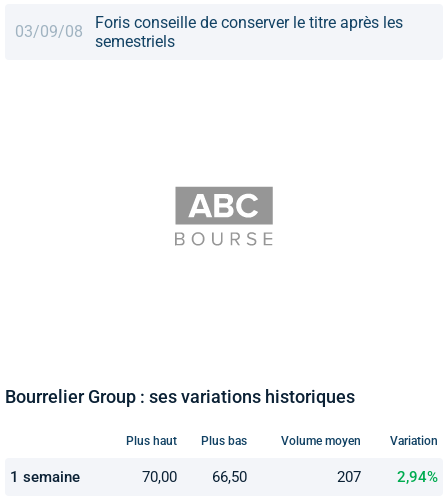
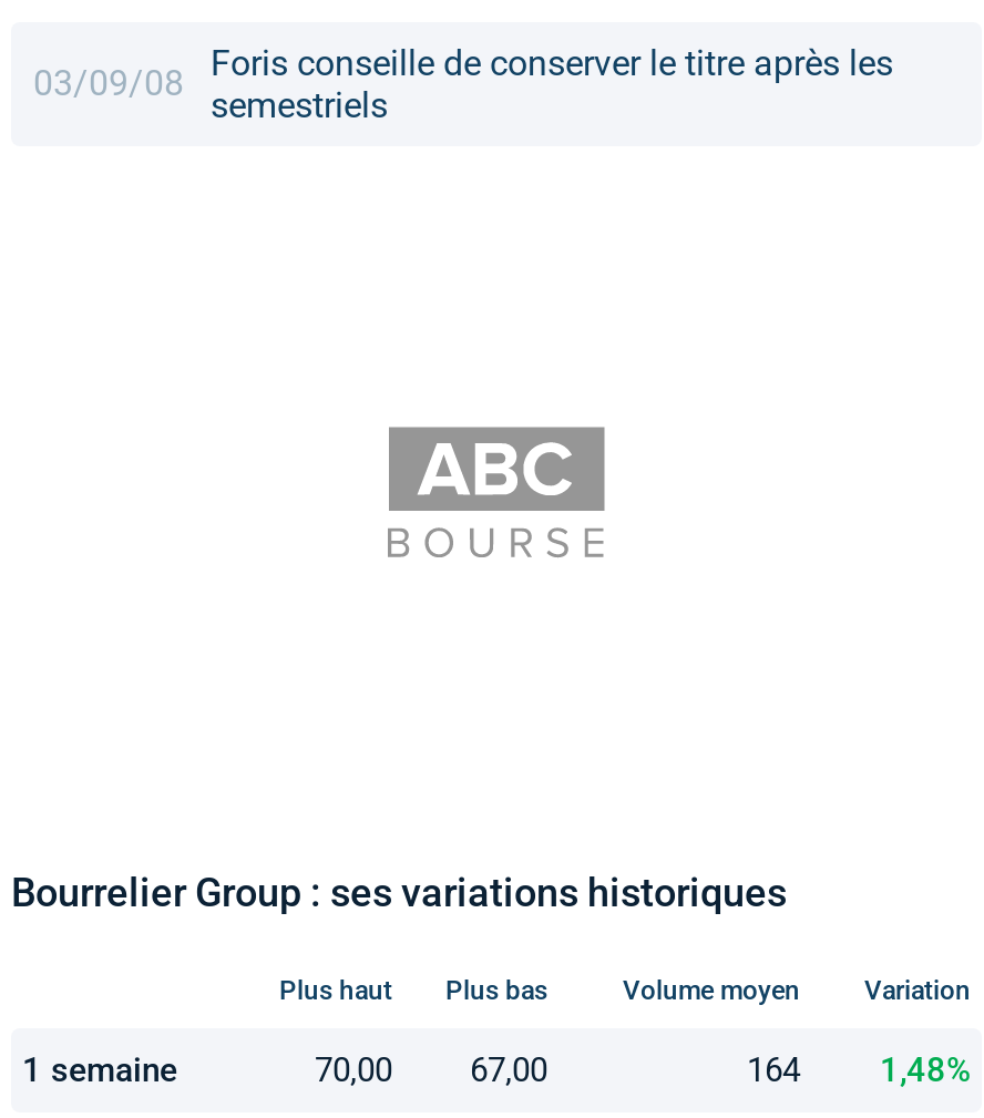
[142,468,247,486] 70,00 66,50 -> [315,1051,547,1091] 70,00 67,00
[337,468,361,486] 207 -> [747,1051,800,1091] 164
[397,468,438,486] 2,94% -> [880,1051,971,1091] 1,48%

